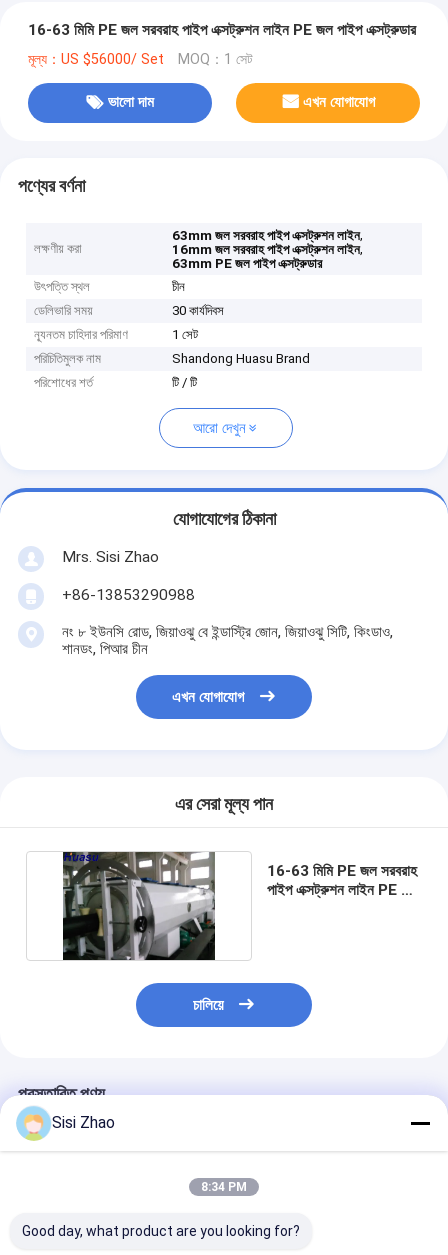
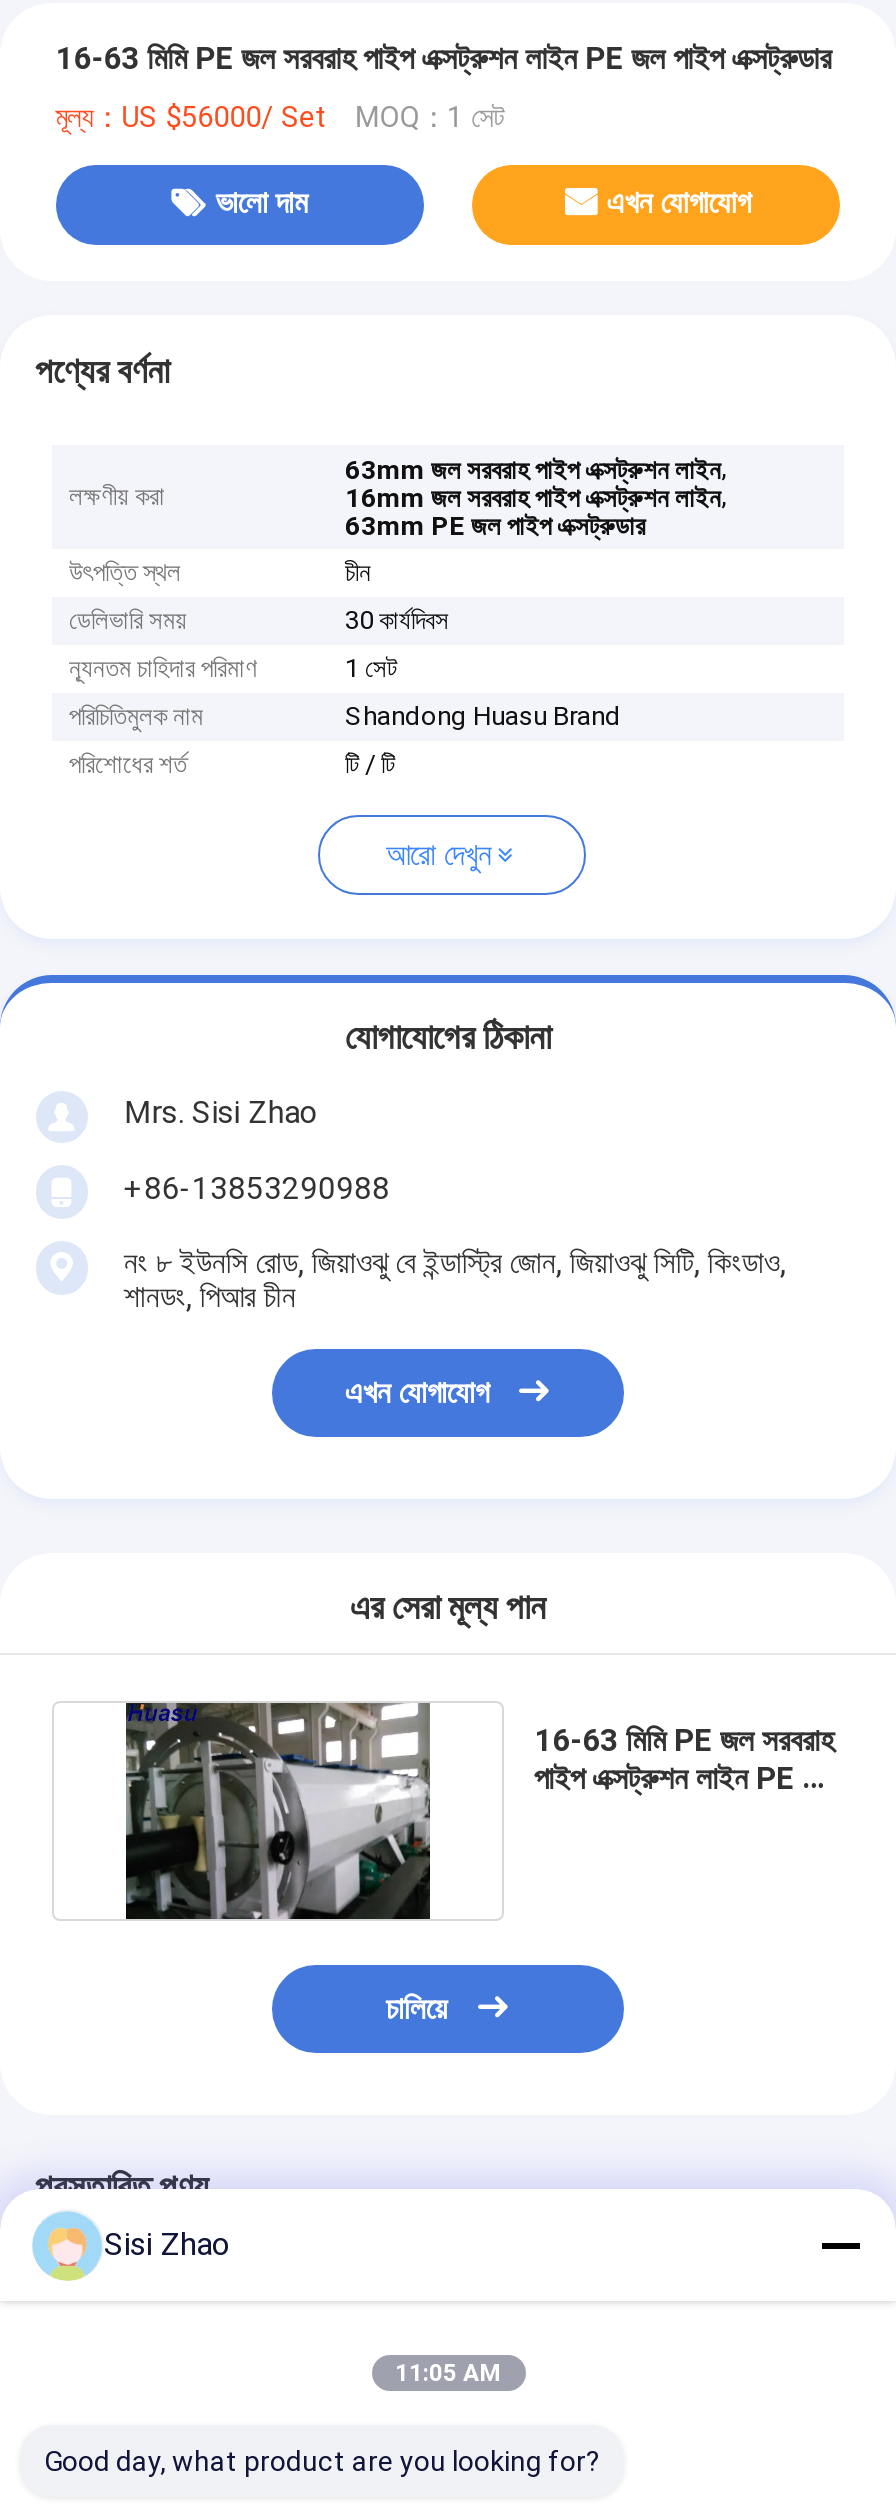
[201,1180,247,1194] 8:34 PM -> [395,2359,501,2387] 11:05 AM

